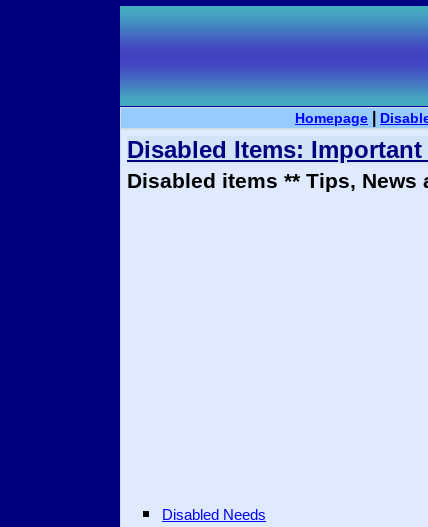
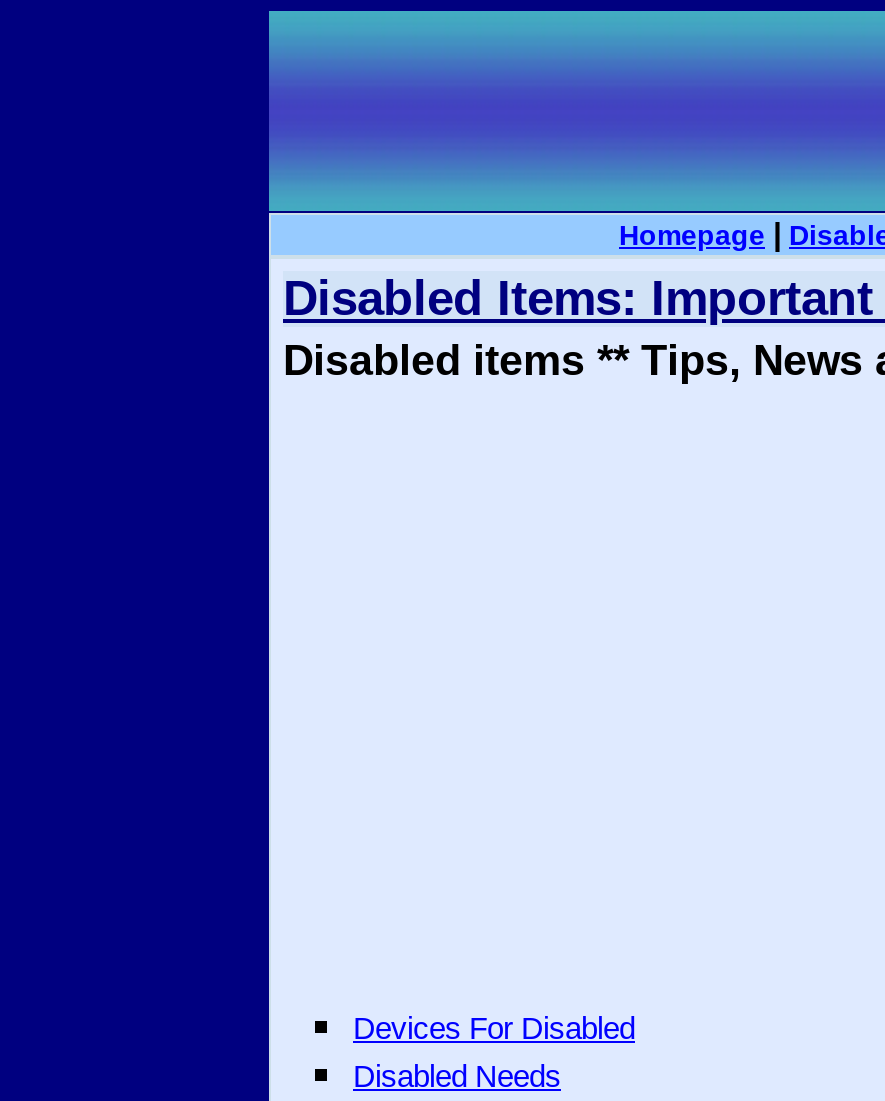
none -> [353,1011,635,1045] Devices For Disabled

